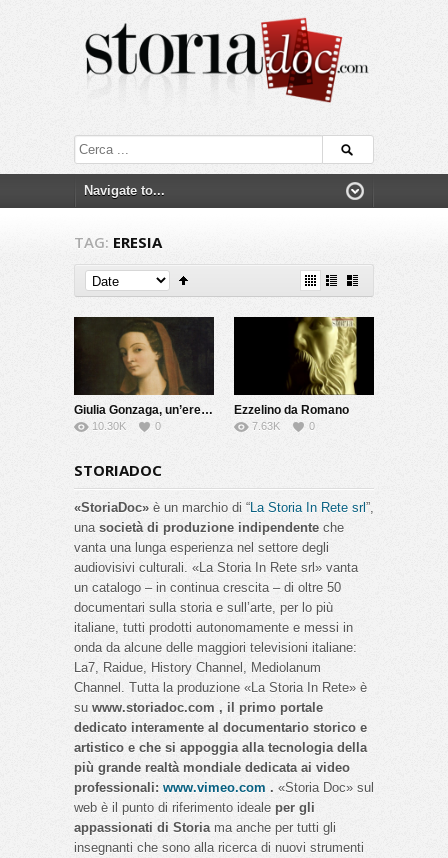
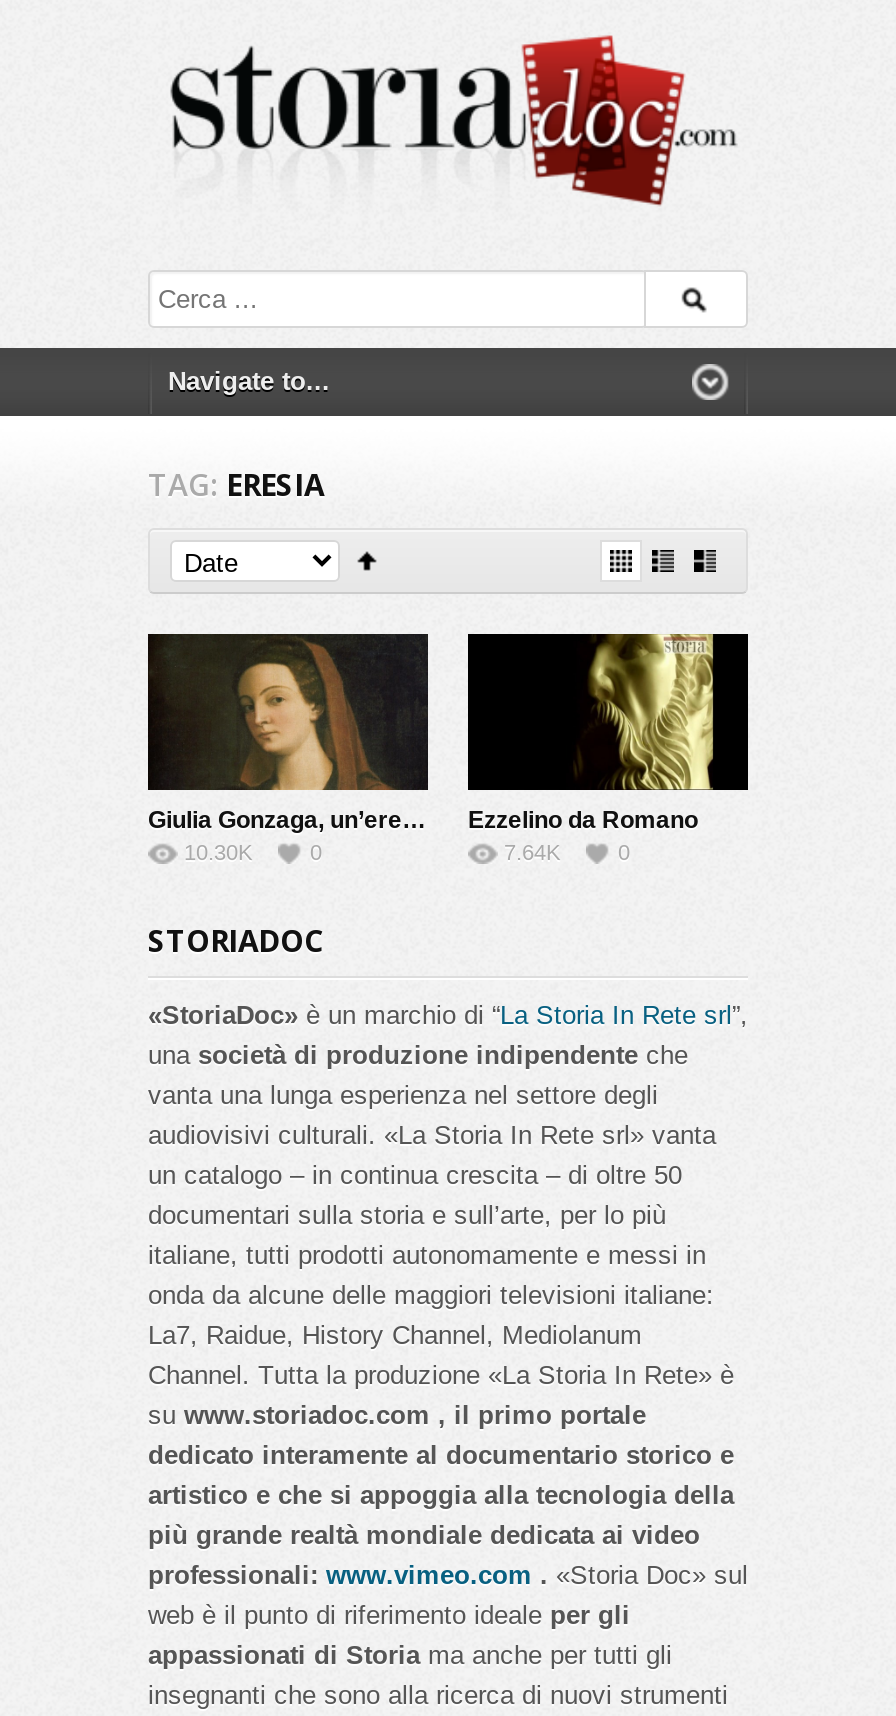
[252,420,280,432] 7.63K -> [504,840,560,864] 7.64K

